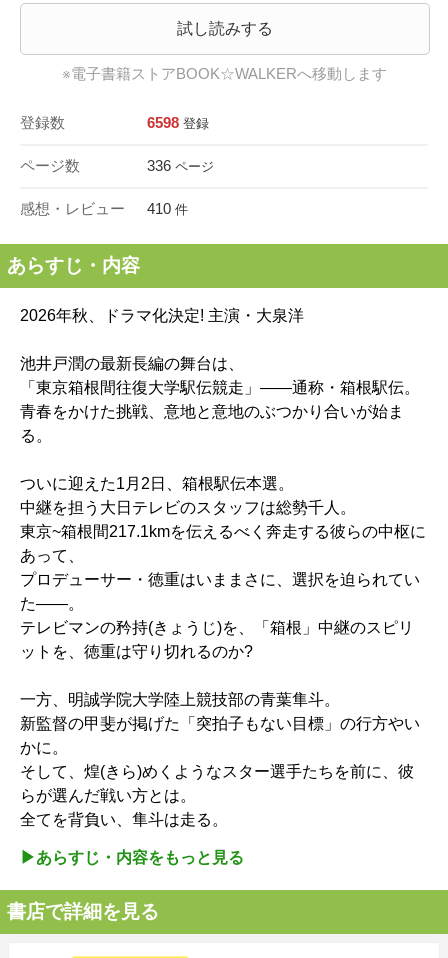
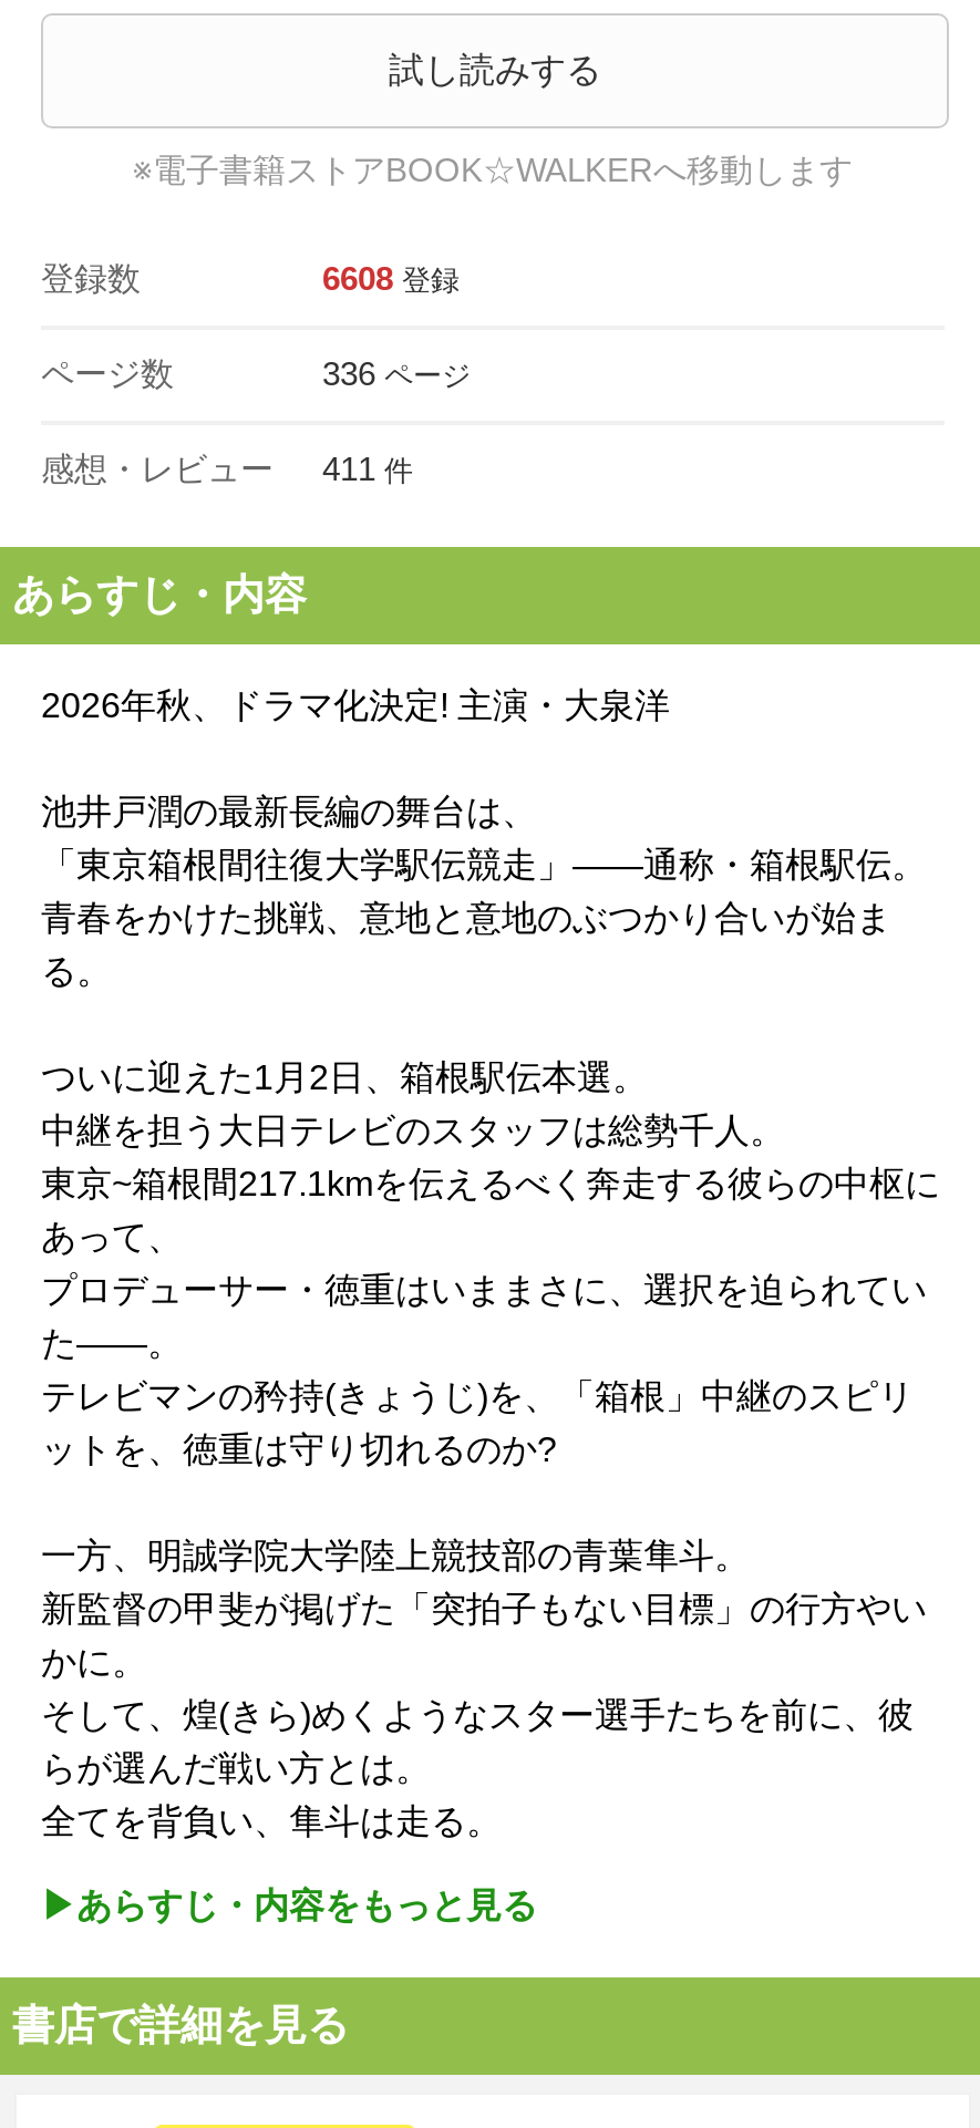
[147,114,209,131] 6598 登録 -> [322,259,460,297] 6608 登録
[20,200,188,217] 感想・レビュー 410 件 -> [41,450,413,487] 感想・レビュー 411 件

